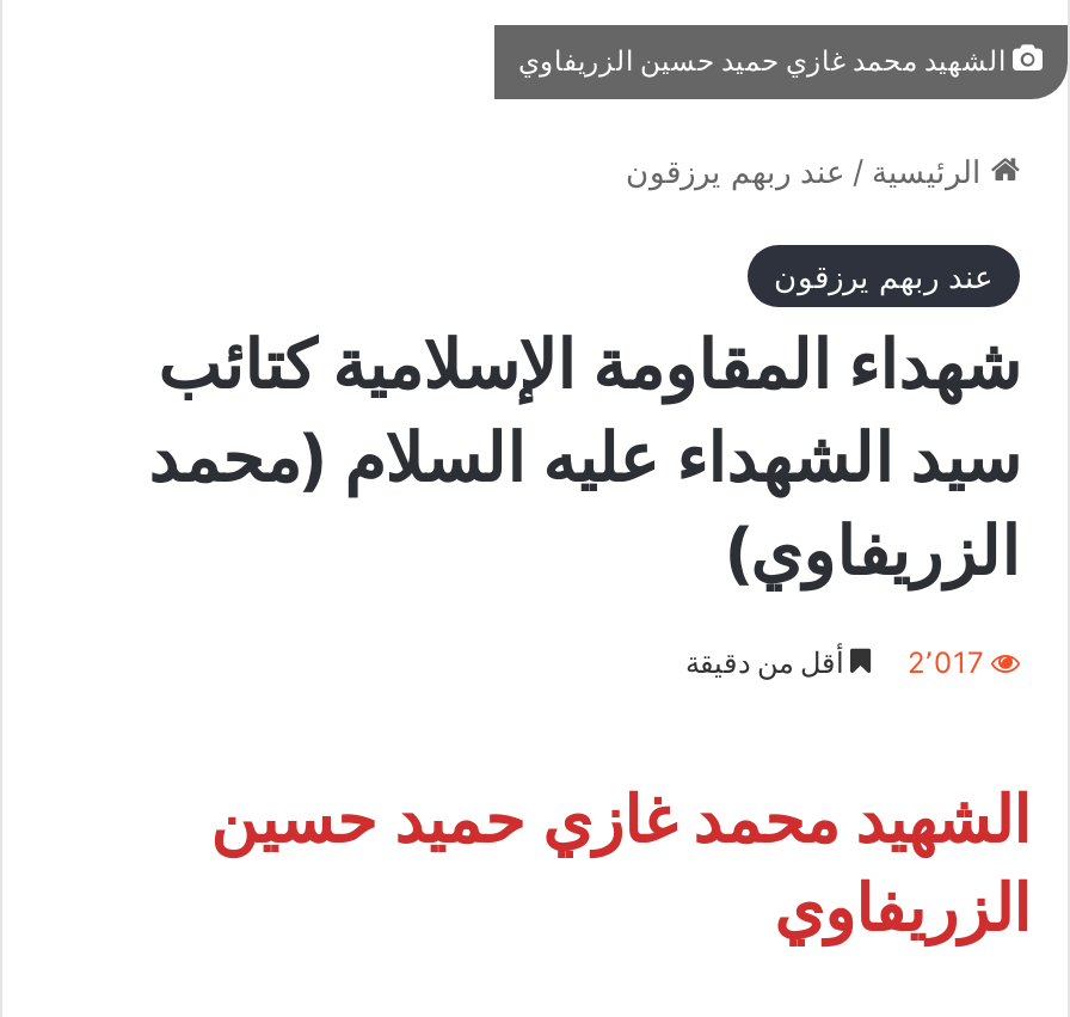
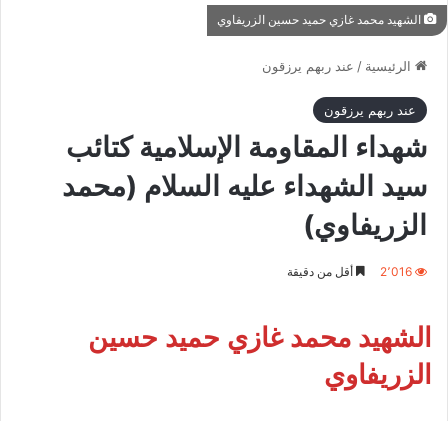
[908,645,984,680] 2٬017 -> [380,264,412,279] 2٬016

